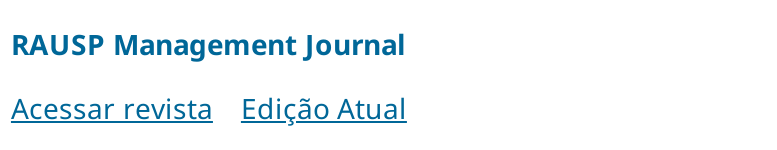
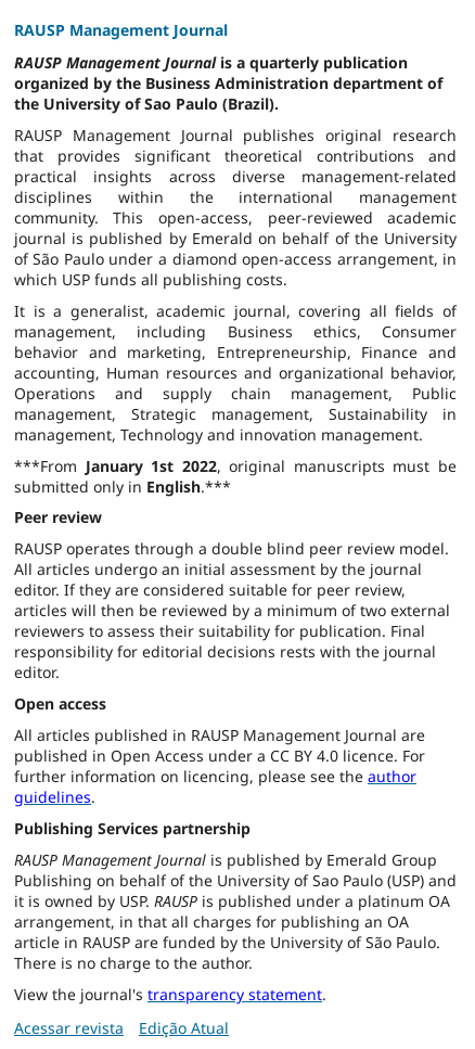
none -> [14,52,457,1005] RAUSP Management Journal is a quarterly publication | organized by the Business Administration department of | the University of Sao Paulo (Brazil). | RAUSP Management Journal publishes original research | that provides significant theoretical contributions and | practical insights across diverse management-related | disciplines within the international management | community. This open-access, peer-reviewed academic | journal is published by Emerald on behalf of the University | of São Paulo under a diamond open-access arrangement, in | which USP funds all publishing costs. | It is a generalist, academic journal, covering all fields of | management, including Business ethics, Consumer | behavior and marketing, Entrepreneurship, Finance and | accounting, Human resources and organizational behavior, | Operations and supply chain management, Public | management, Strategic management, Sustainability in | management, Technology and innovation management. | ***From January 1st 2022, original manuscripts must be | submitted only in English.*** | Peer review | RAUSP operates through a double blind peer review model. | All articles undergo an initial assessment by the journal | editor. If they are considered suitable for peer review, | articles will then be reviewed by a minimum of two external | reviewers to assess their suitability for publication. Final | responsibility for editorial decisions rests with the journal | editor. | Open access | All articles published in RAUSP Management Journal are | published in Open Access under a CC BY 4.0 licence. For | further information on licencing, please see the author | guidelines. | Publishing Services partnership | RAUSP Management Journal is published by Emerald Group | Publishing on behalf of the University of Sao Paulo (USP) and | it is owned by USP. RAUSP is published under a platinum OA | arrangement, in that all charges for publishing an OA | article in RAUSP are funded by the University of São Paulo. | There is no charge to the author. | View the journal's transparency statement.

